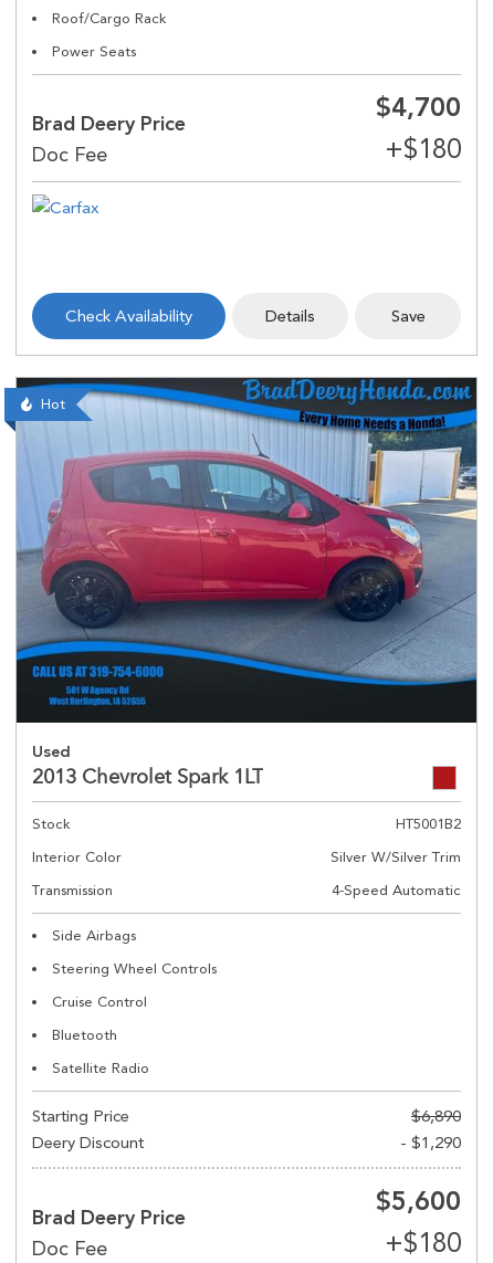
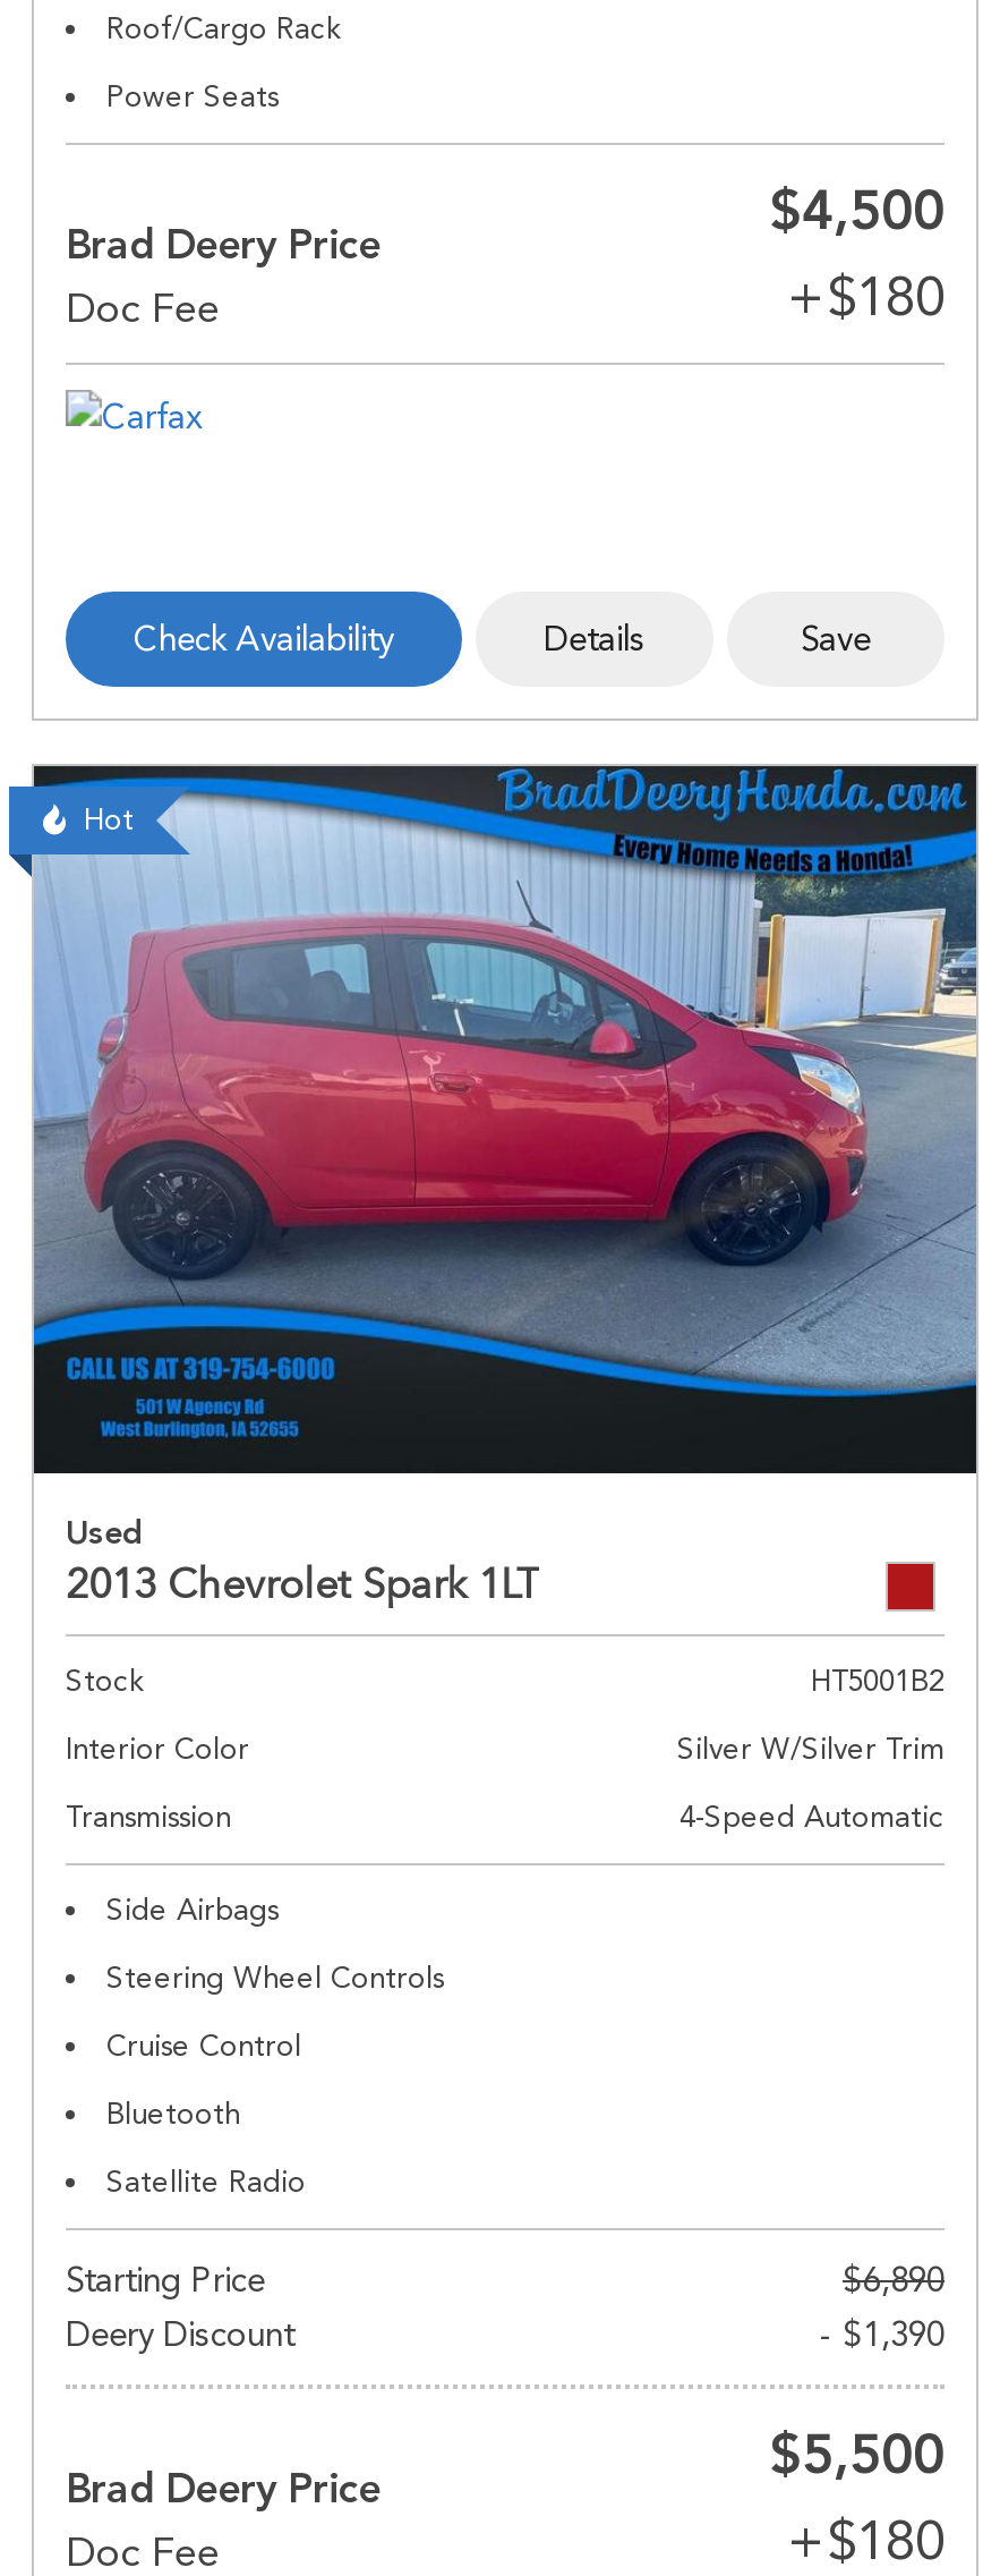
[376,91,461,123] $4,700 -> [770,177,944,243] $4,500
[400,1133,461,1153] - $1,290 -> [820,2314,944,2355] - $1,390
[376,1185,461,1217] $5,600 -> [770,2421,944,2486] $5,500

